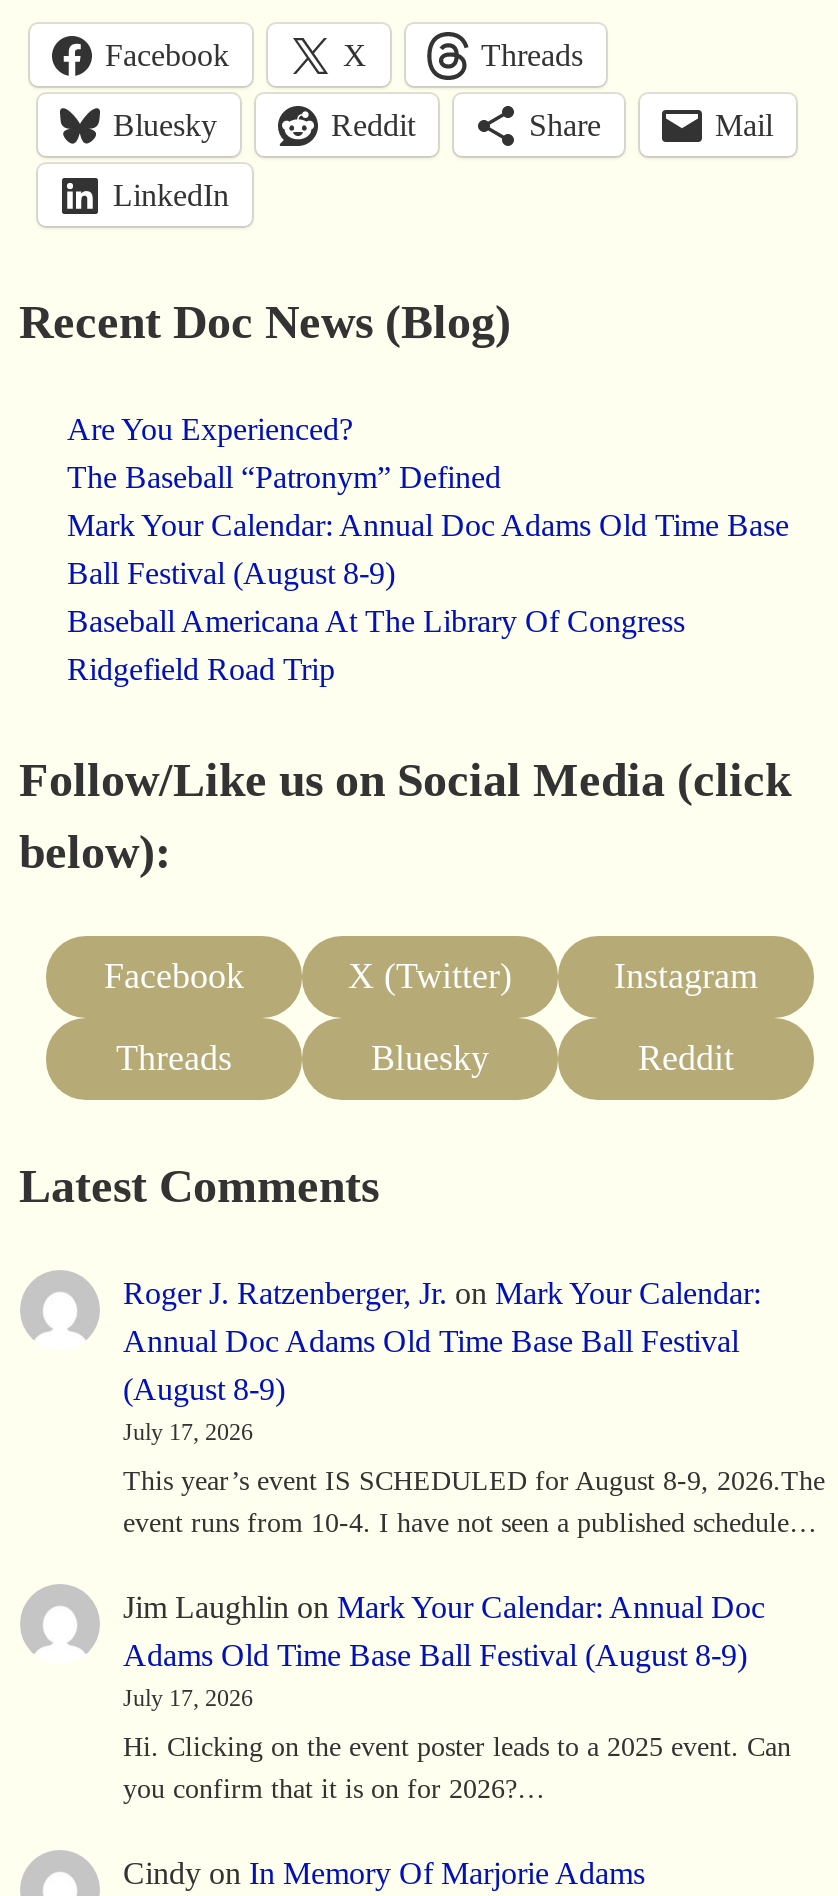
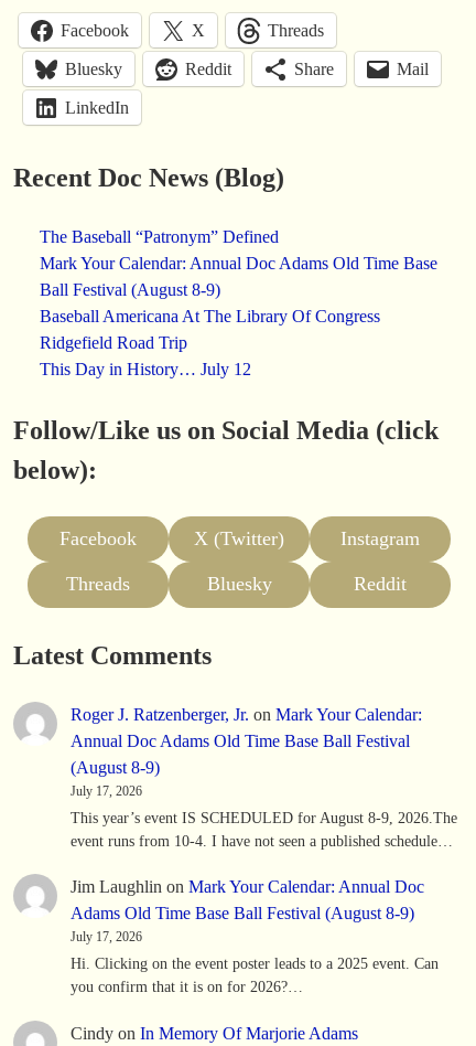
[67,412,353,446] Are You Experienced? -> none
moved [67,460,789,686] -> [39,227,437,352]: The Baseball “Patronym” Defined | Mark Your Calendar: Annual Doc Adams Old Time Base | Ball Festival (August 8-9) | Baseball Americana At The Library Of Congress | Ridgefield Road Trip
none -> [39,359,251,378] This Day in History… July 12

